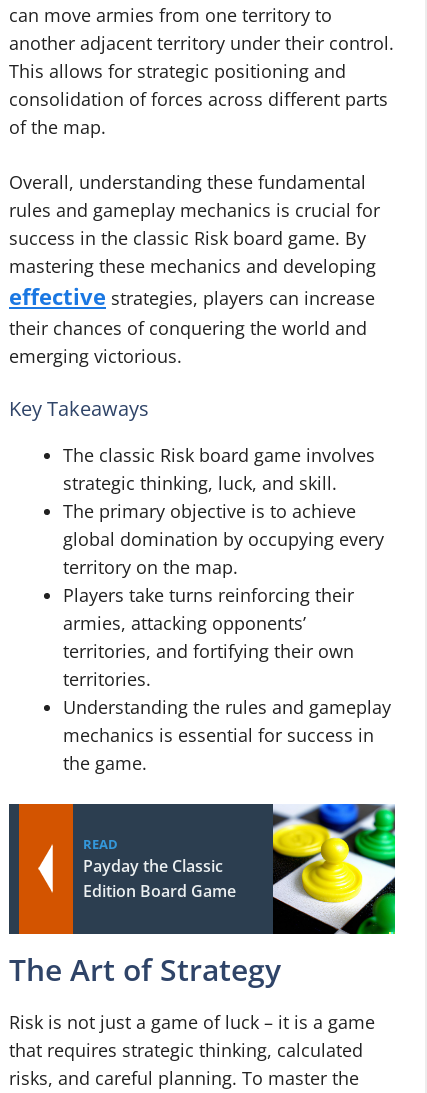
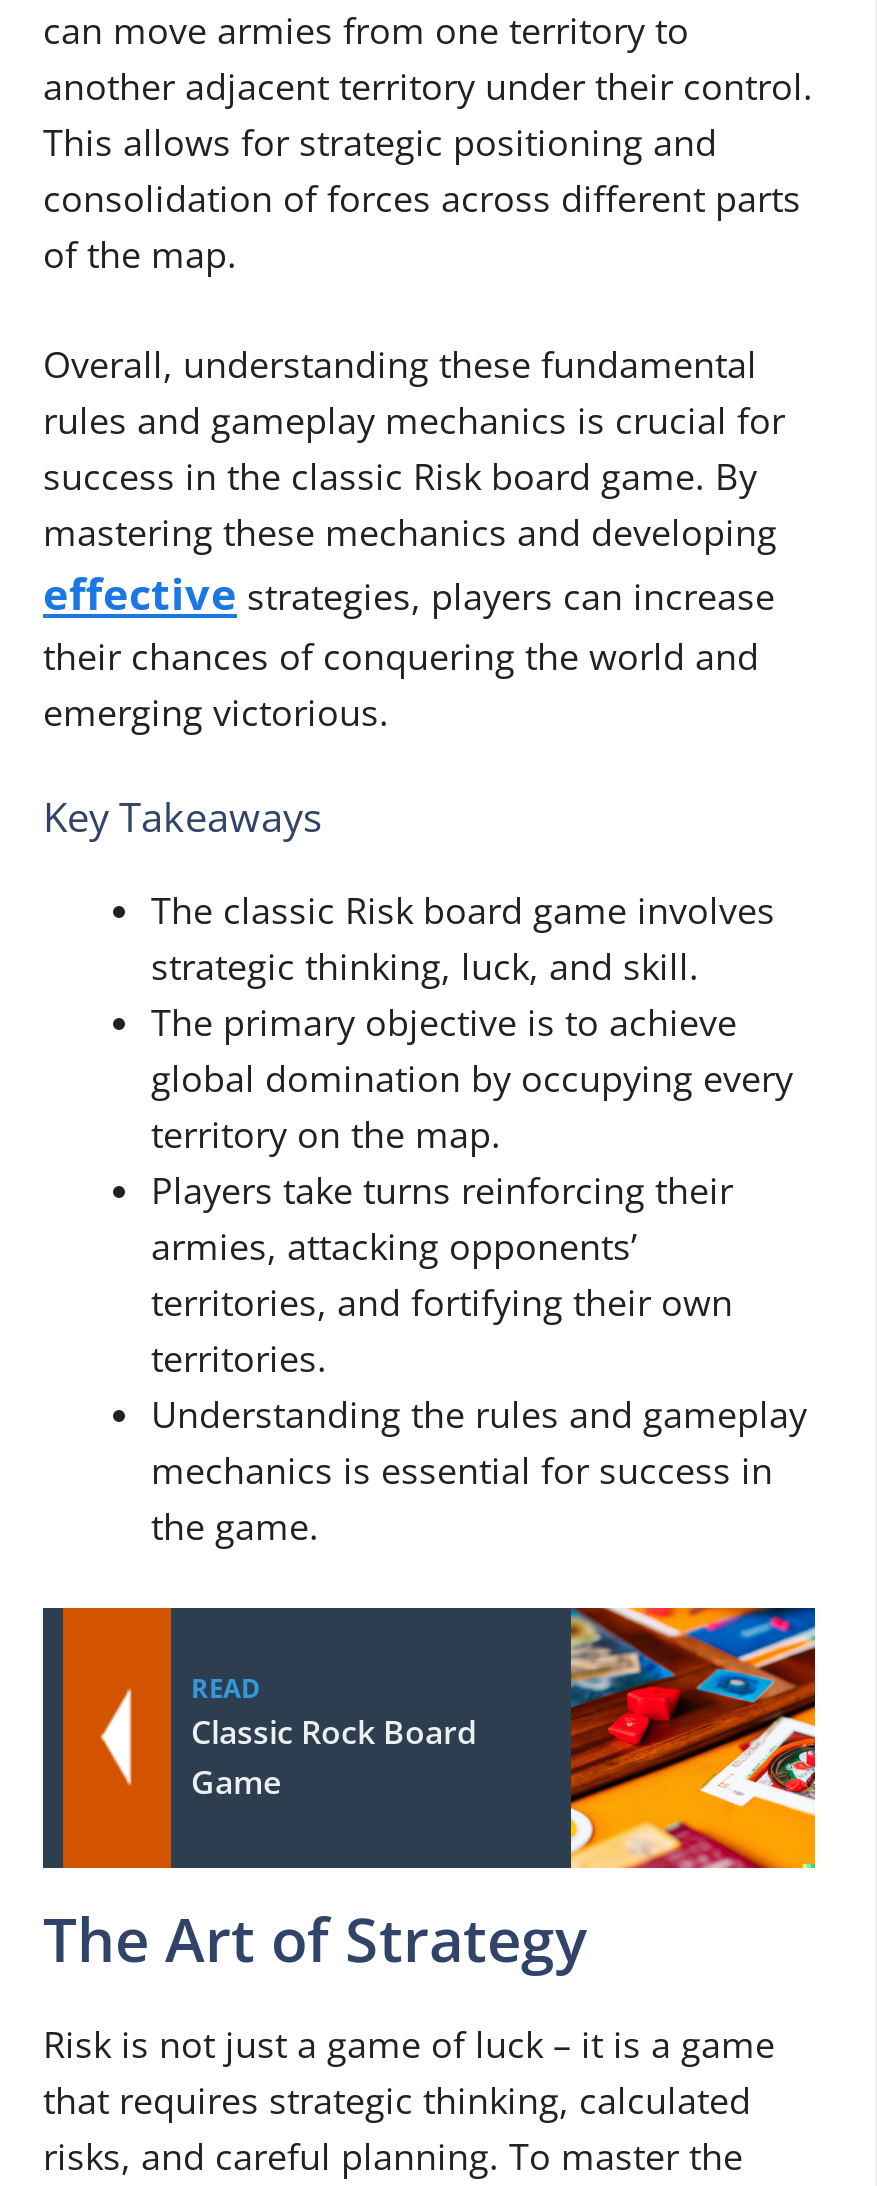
[272,803,396,935] [image] -> [569,1606,817,1870] [image]
[83,855,236,902] Payday the Classic | Edition Board Game -> [191,1710,477,1804] Classic Rock Board | Game

